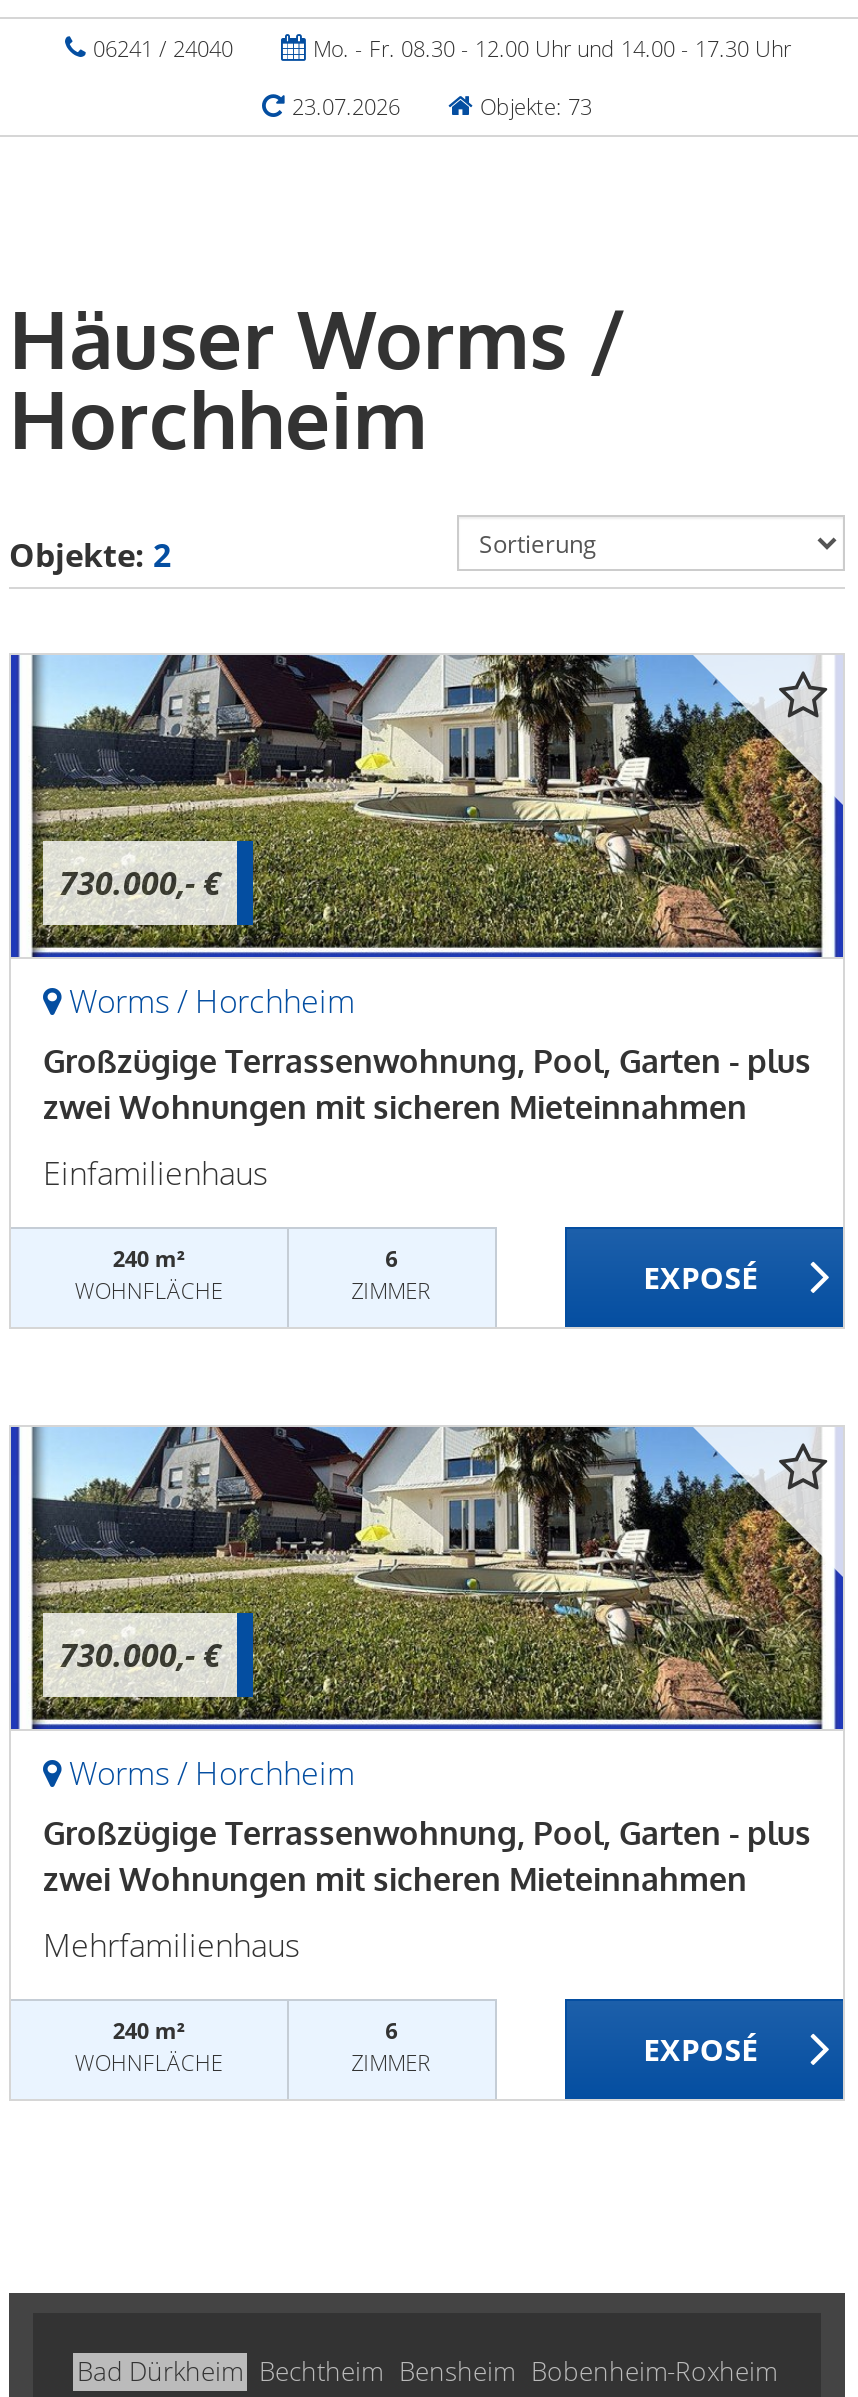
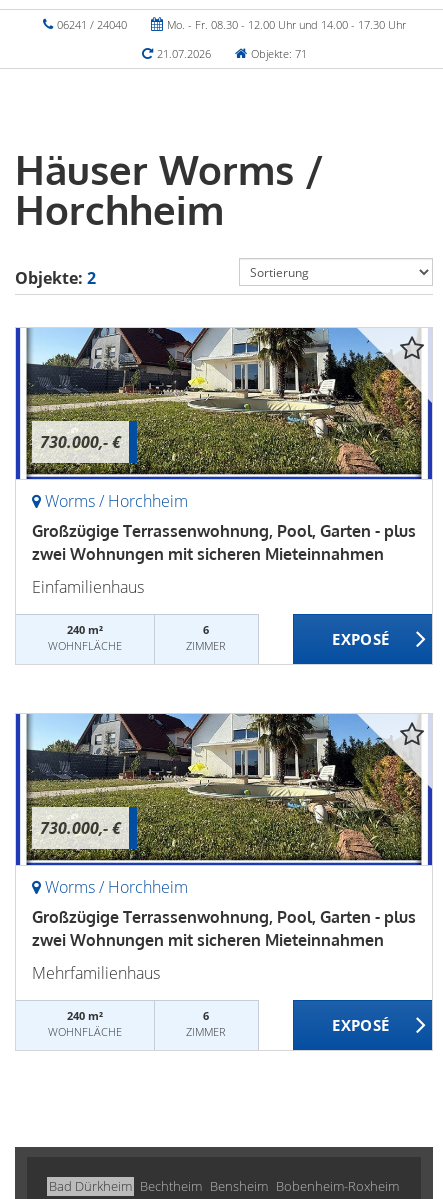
[286,91,400,121] 23.07.2026 -> [153,46,210,61] 21.07.2026
[474,91,592,121] Objekte: 73 -> [247,46,306,61] Objekte: 71

